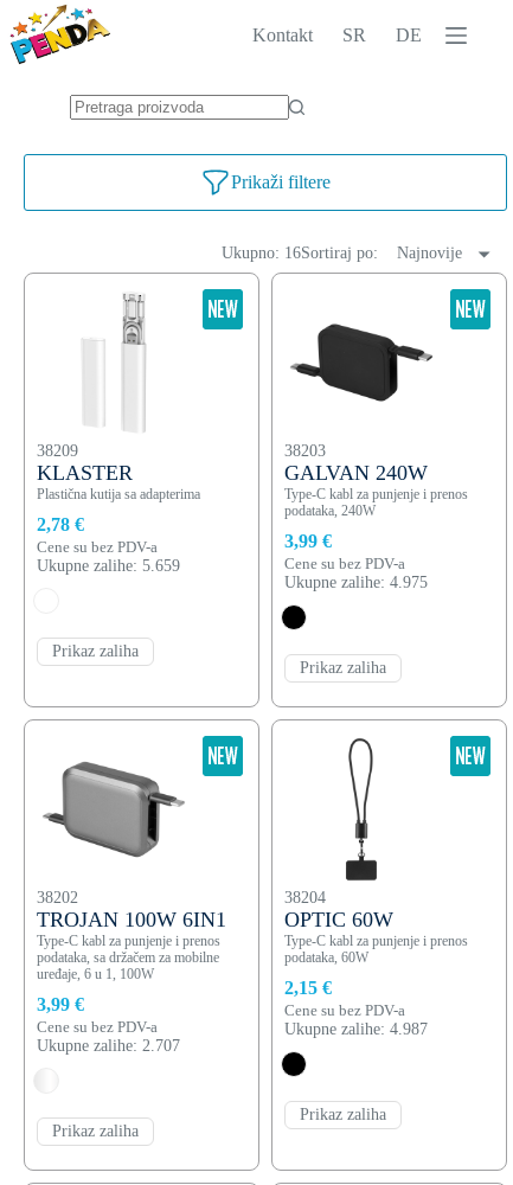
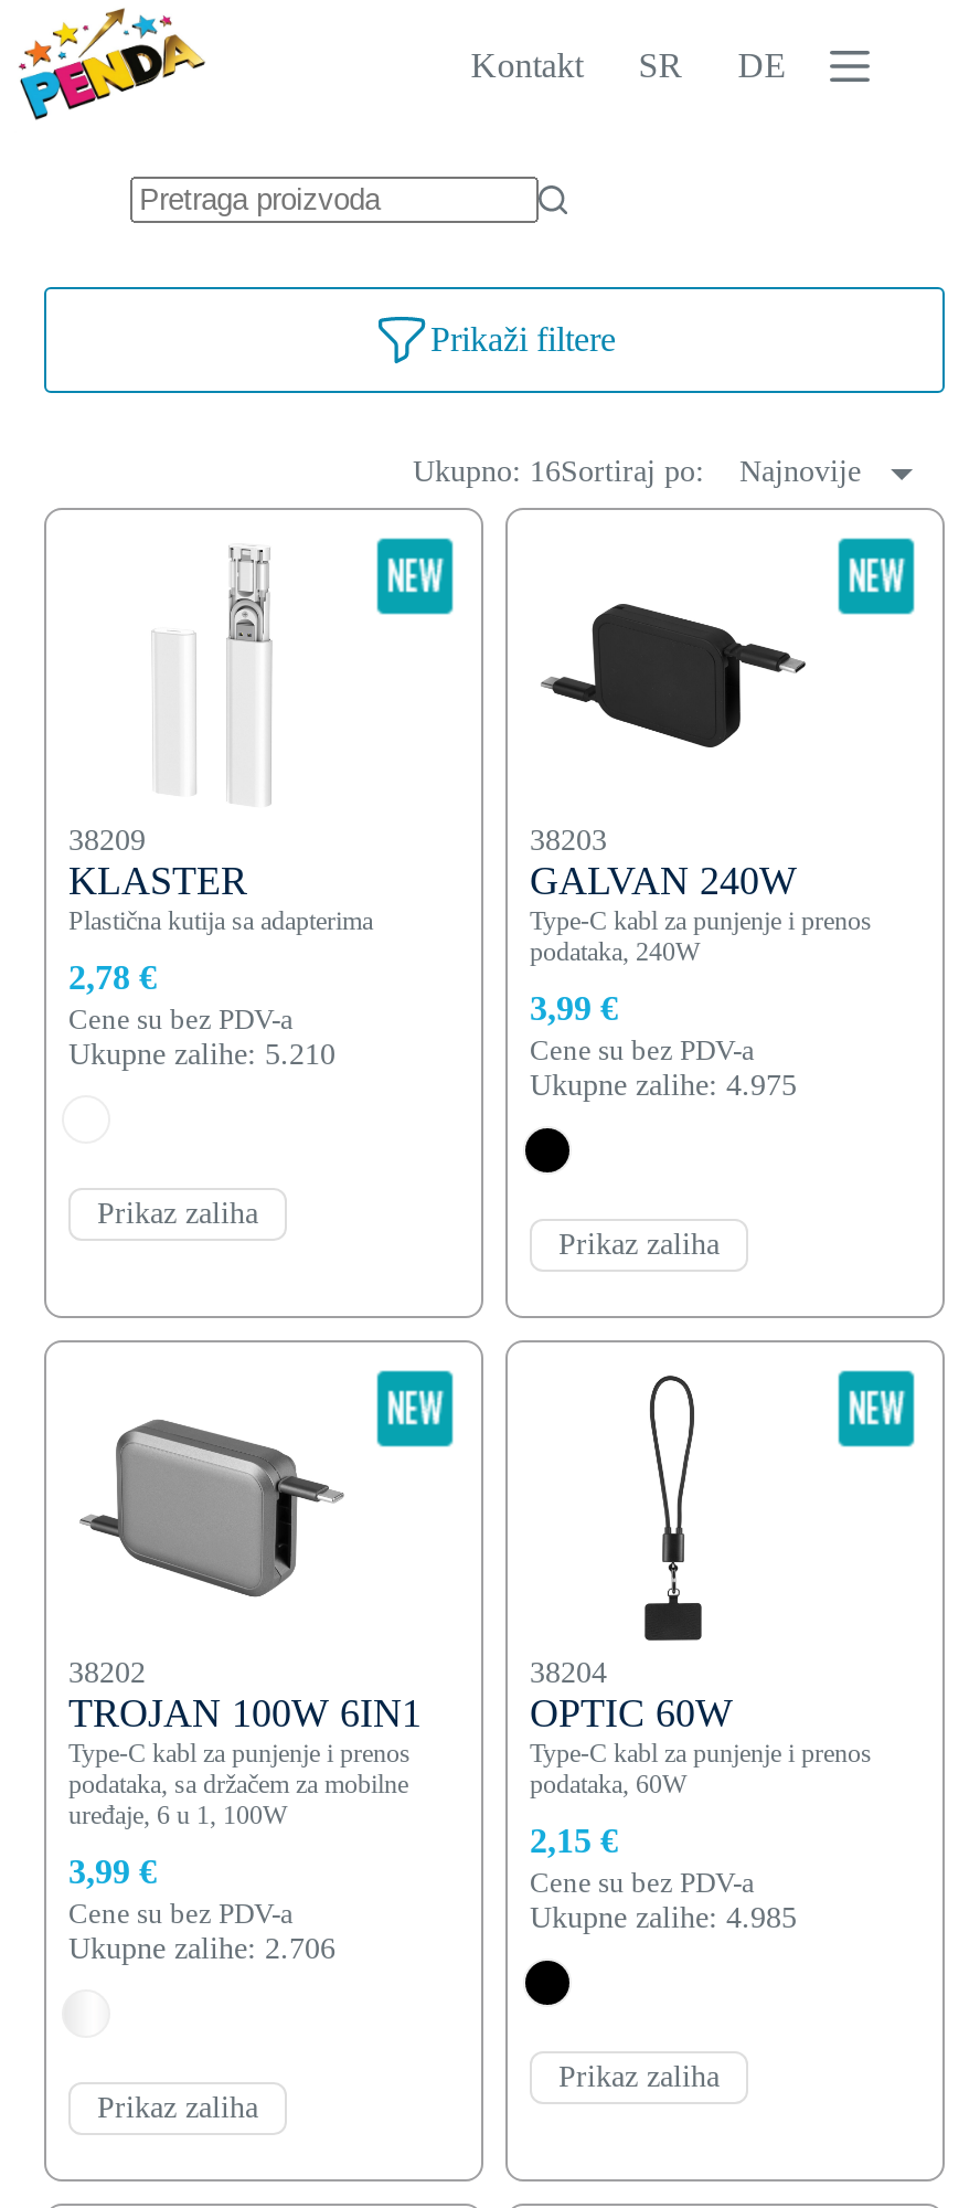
[37,557,180,575] Ukupne zalihe: 5.659 -> [68,1038,335,1071] Ukupne zalihe: 5.210
[284,1020,428,1038] Ukupne zalihe: 4.987 -> [530,1901,797,1934] Ukupne zalihe: 4.985
[37,1037,180,1055] Ukupne zalihe: 2.707 -> [68,1932,335,1965] Ukupne zalihe: 2.706

